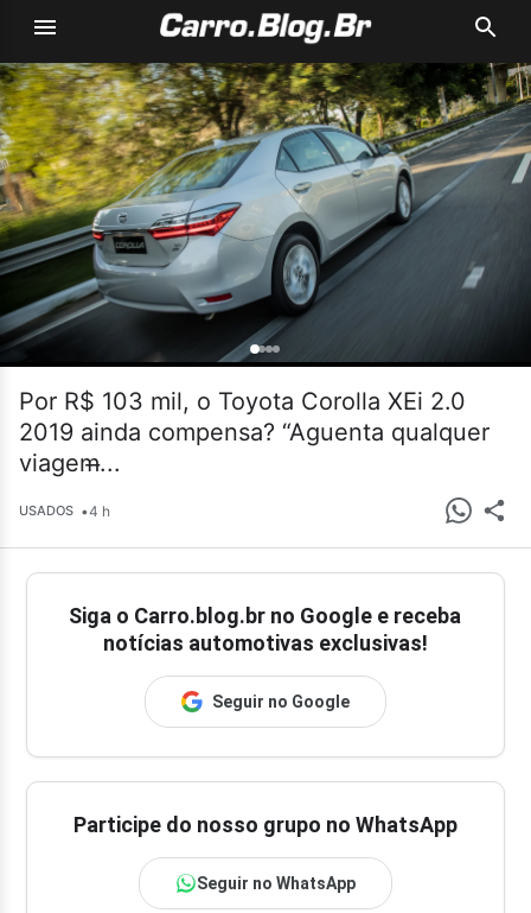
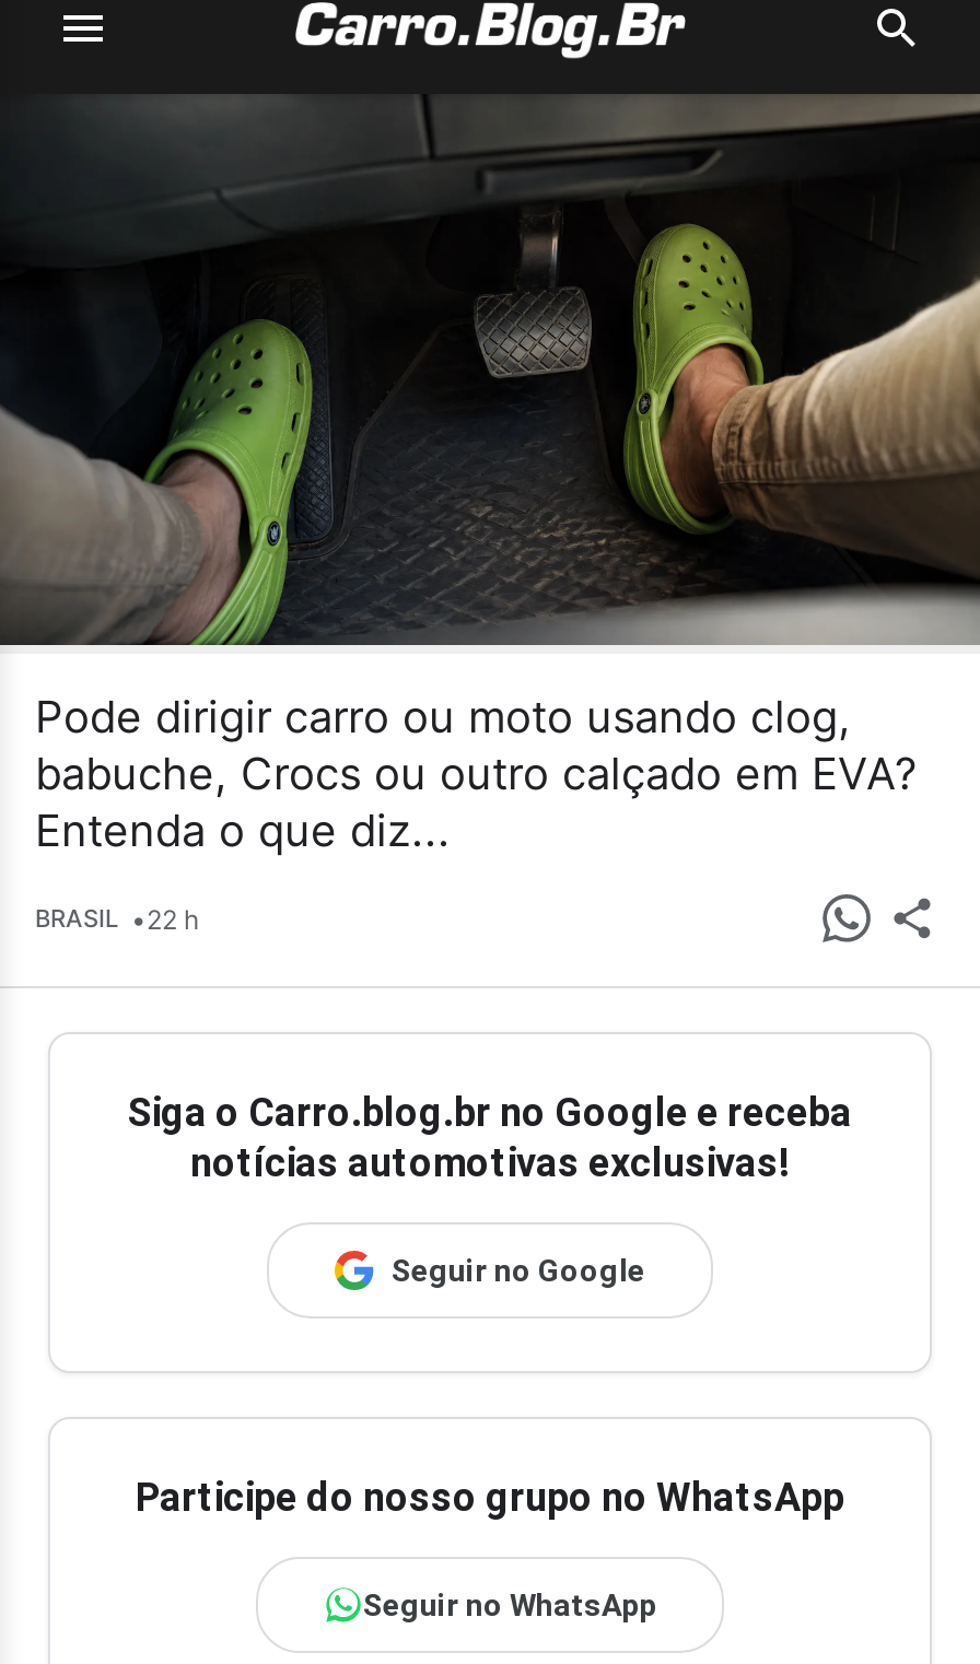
[4,63,527,477] [image] | Por R$ 103 mil, o Toyota Corolla XEi 2.0 | 2019 ainda compensa? “Aguenta qualquer | viagem̶... -> [7,94,973,857] [image] | Pode dirigir carro ou moto usando clog, | babuche, Crocs ou outro calçado em EVA? | Entenda o que diz...
[19,502,110,520] USADOS •4 h -> [35,902,199,935] BRASIL •22 h

